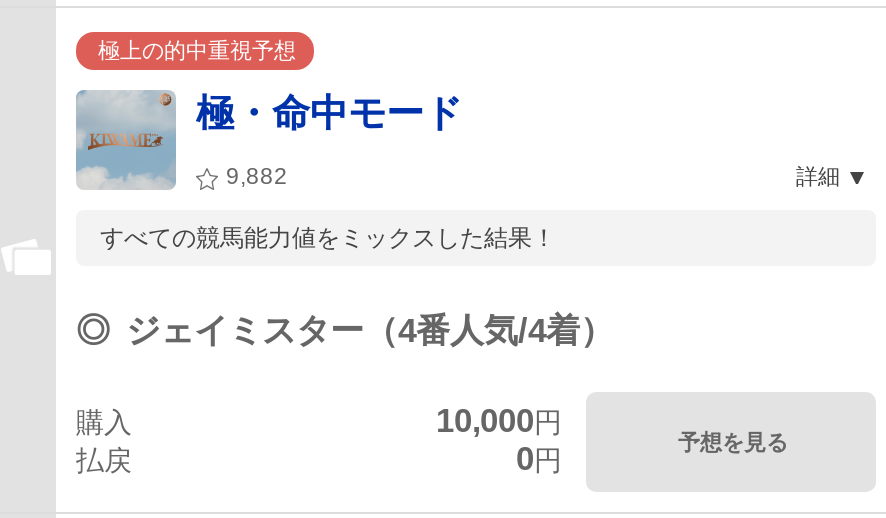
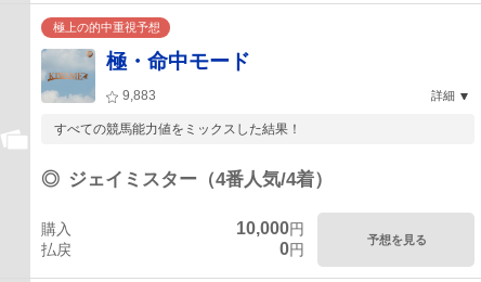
[226,164,288,188] 9,882 -> [122,89,156,102] 9,883

